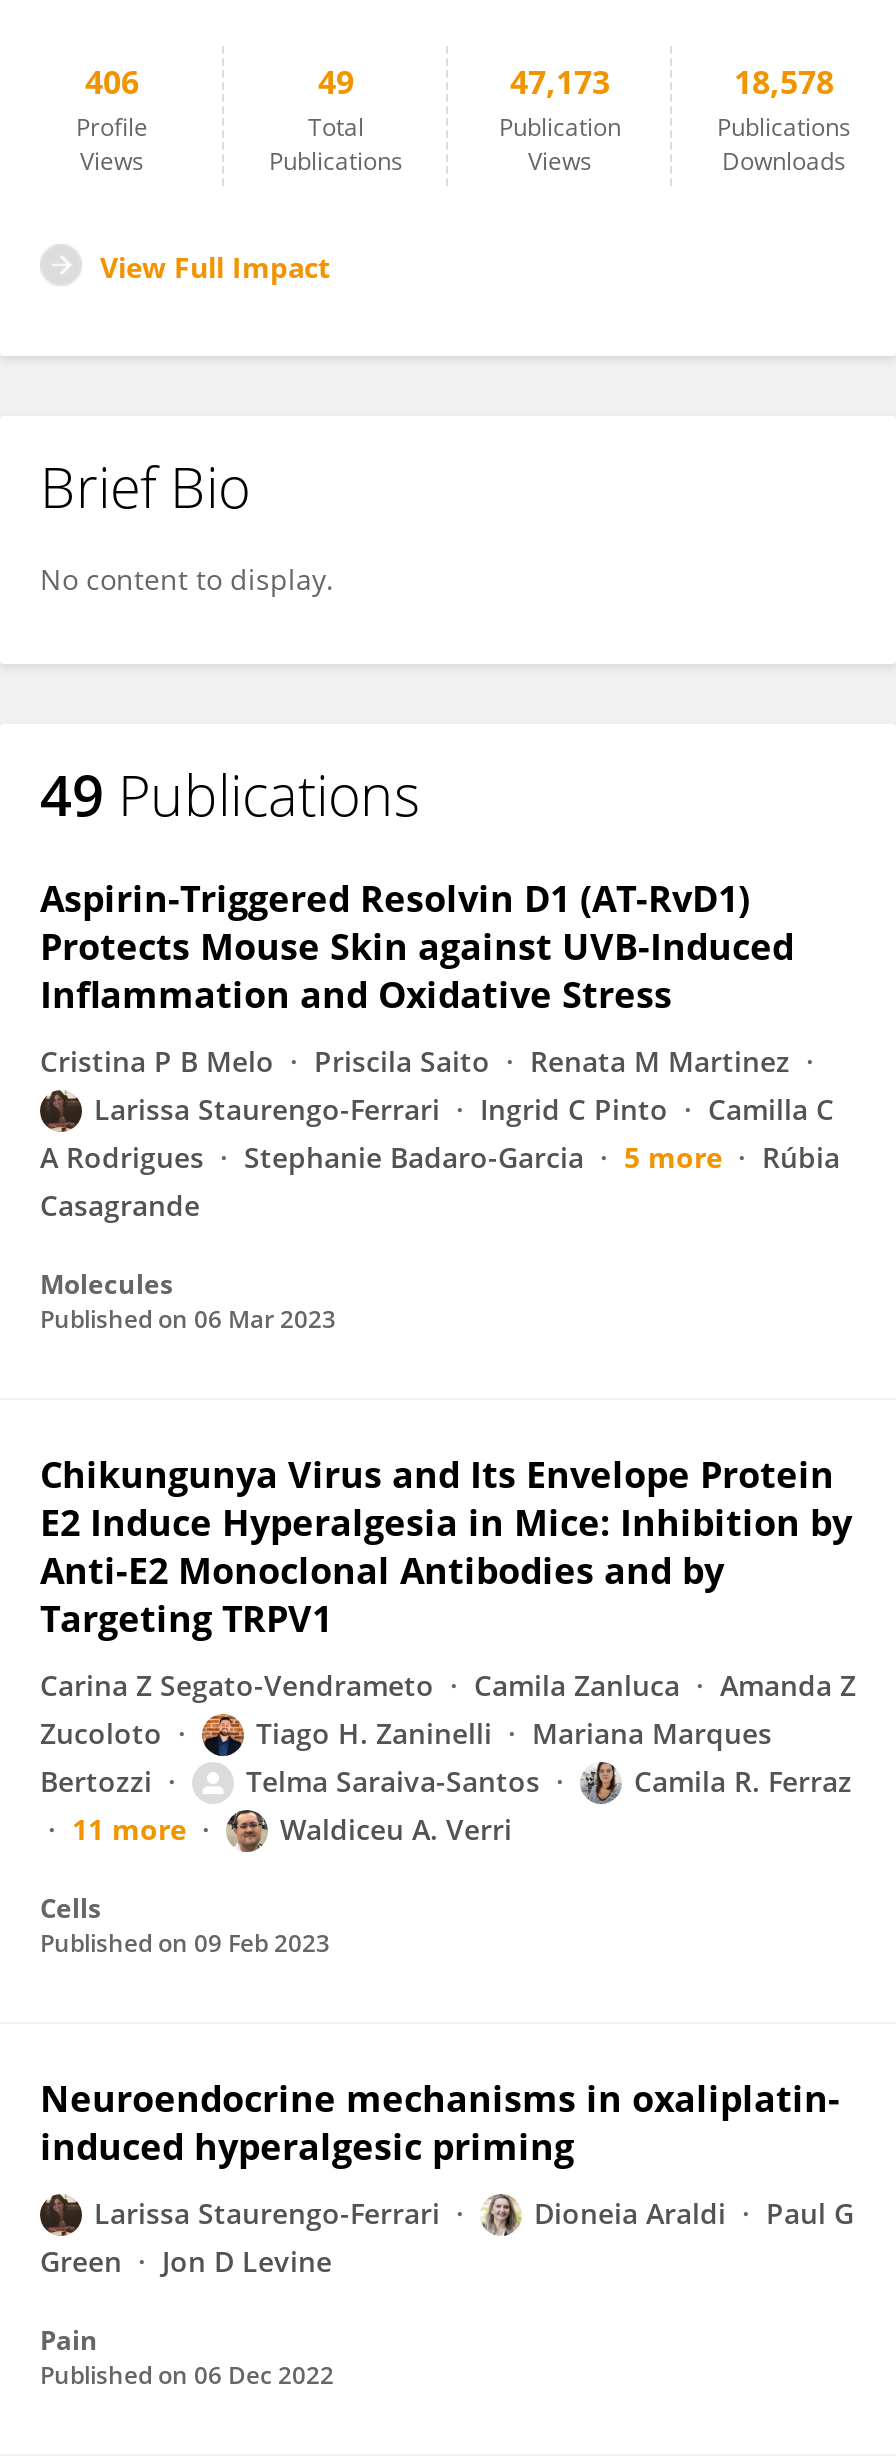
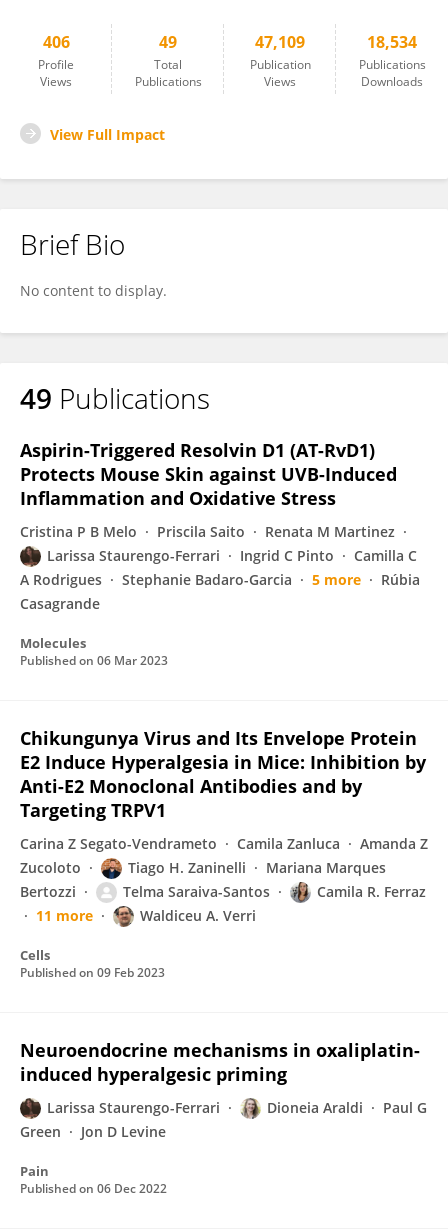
[510,60,610,104] 47,173 -> [255,31,305,53] 47,109
[734,60,834,104] 18,578 -> [367,31,417,53] 18,534

